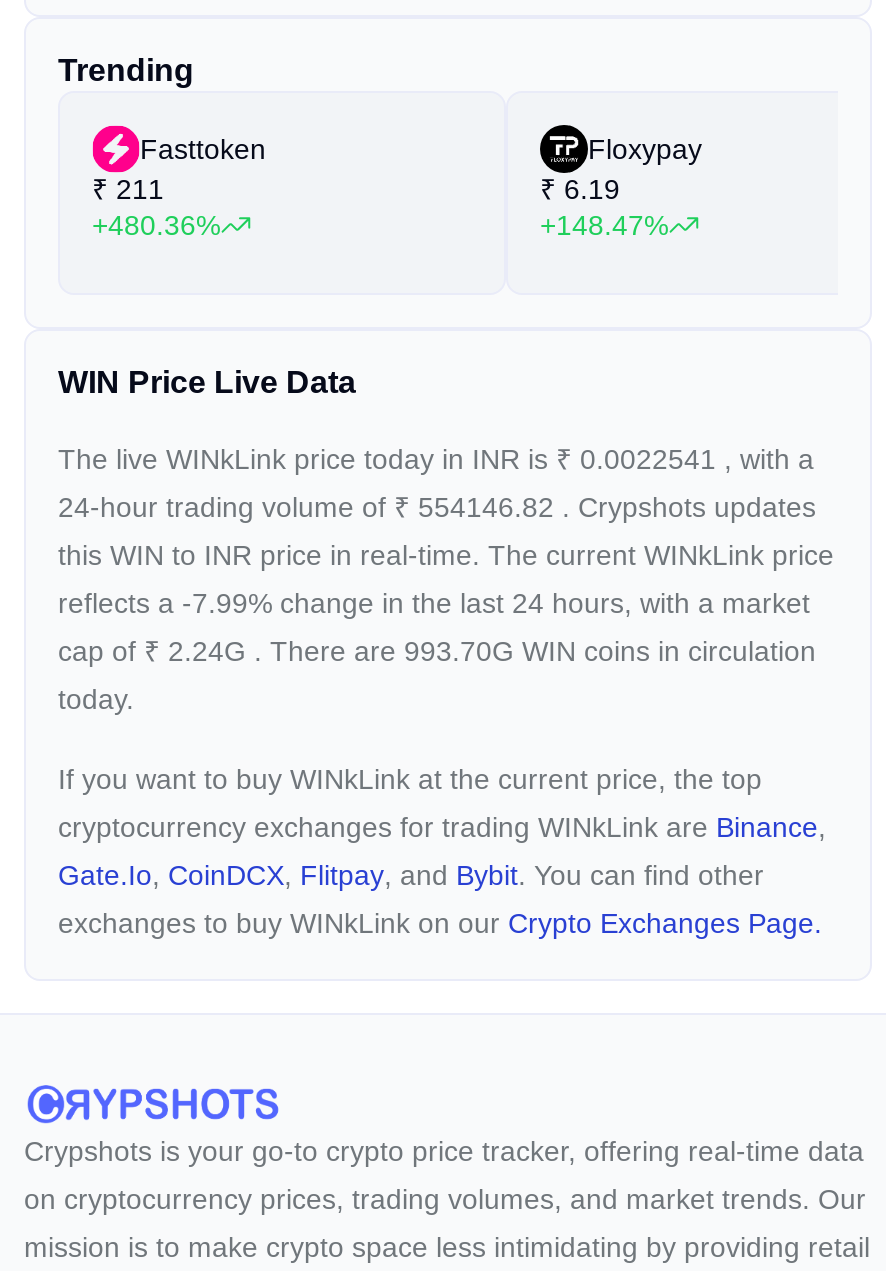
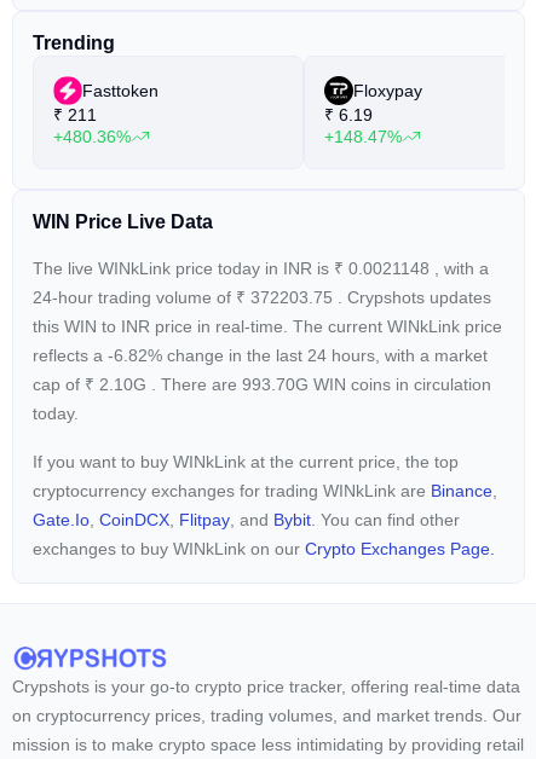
[58,443,814,475] The live WINkLink price today in INR is ₹0.0022541, with a -> [33,259,489,278] The live WINkLink price today in INR is ₹0.0021148, with a
[58,491,816,523] 24-hour trading volume of ₹554146.82. Crypshots updates -> [33,288,491,307] 24-hour trading volume of ₹372203.75. Crypshots updates
[58,587,810,619] reflects a -7.99% change in the last 24 hours, with a market -> [33,346,488,365] reflects a -6.82% change in the last 24 hours, with a market
[58,635,816,667] cap of ₹2.24G. There are 993.70G WIN coins in circulation -> [33,375,491,394] cap of ₹2.10G. There are 993.70G WIN coins in circulation

